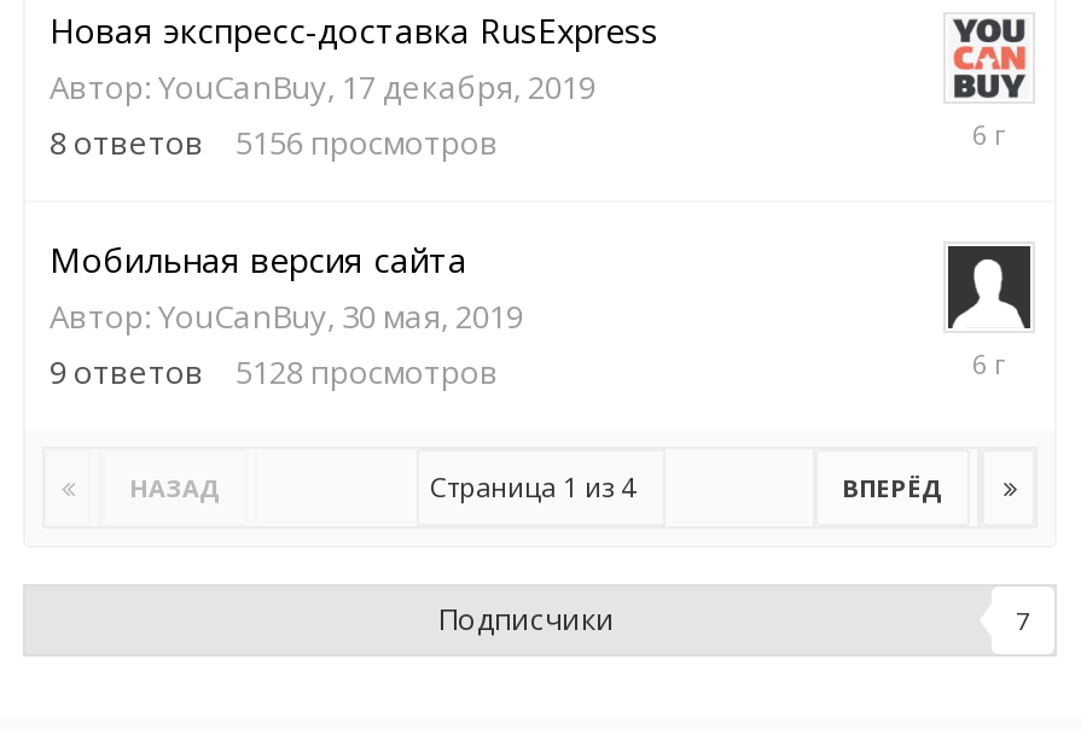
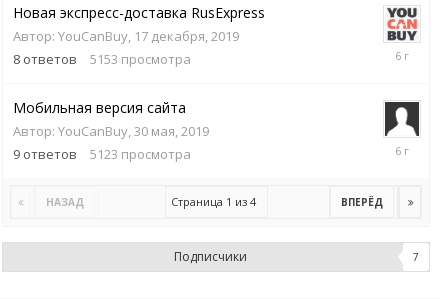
[50,121,499,164] 8 ответов 5156 просмотров -> [13,50,191,68] 8 ответов 5153 просмотра
[50,350,499,393] 9 ответов 5128 просмотров -> [13,145,191,163] 9 ответов 5123 просмотра

